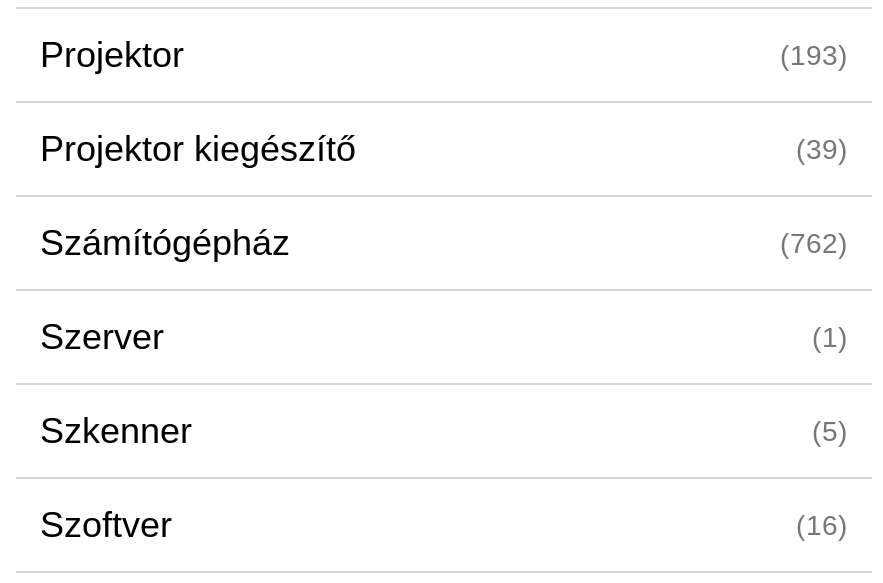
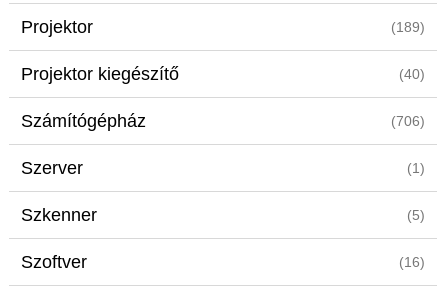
[780,39,848,71] (193) -> [391,19,425,35] (189)
[796,133,848,165] (39) -> [399,66,425,82] (40)
[780,227,848,259] (762) -> [391,113,425,129] (706)

